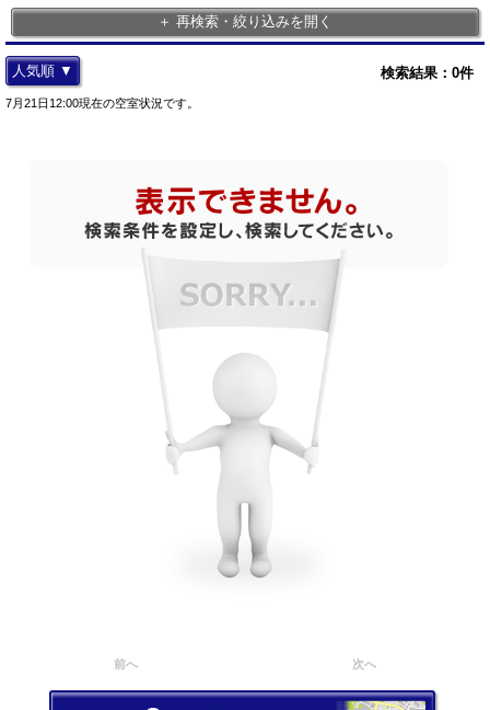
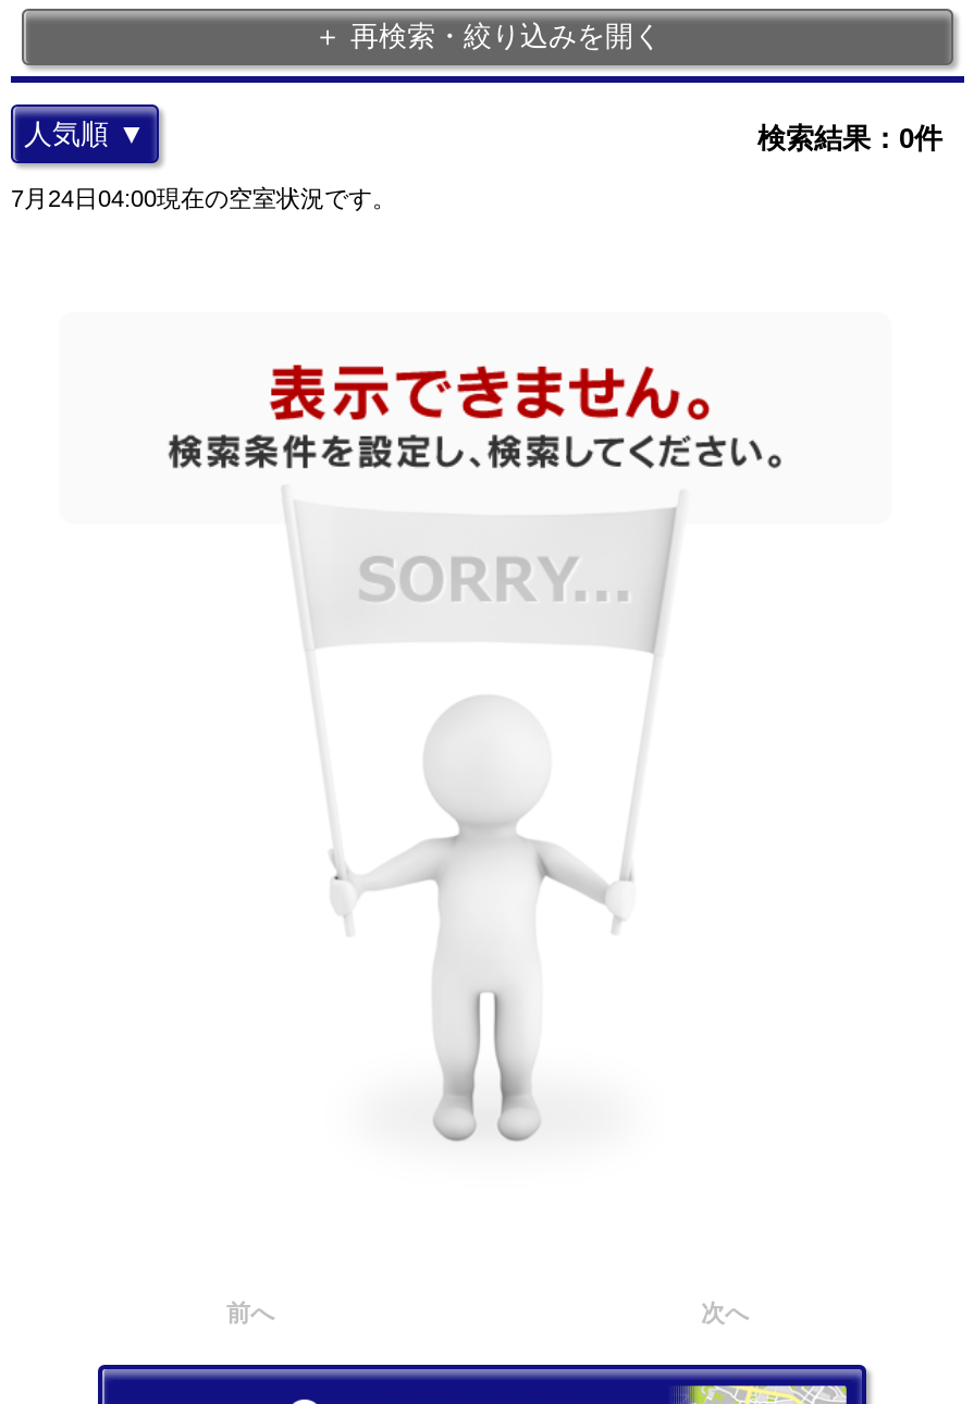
[5,96,199,110] 7月21日12:00現在の空室状況です。 -> [11,185,396,211] 7月24日04:00現在の空室状況です。

